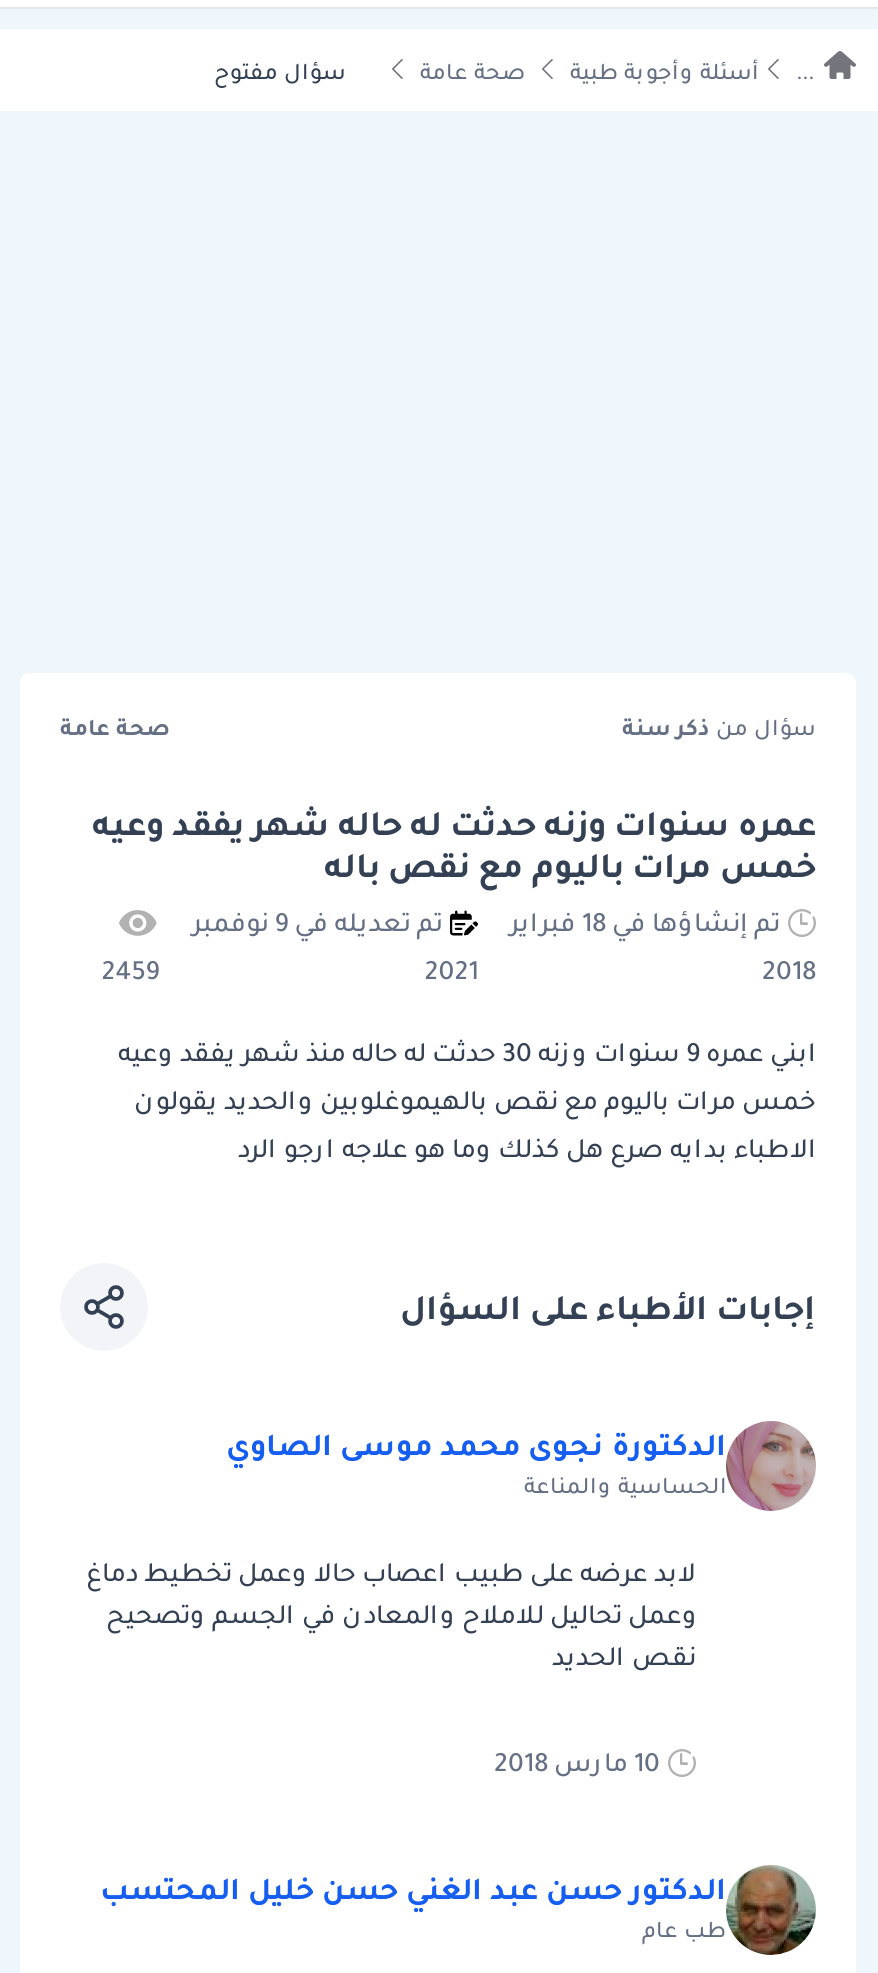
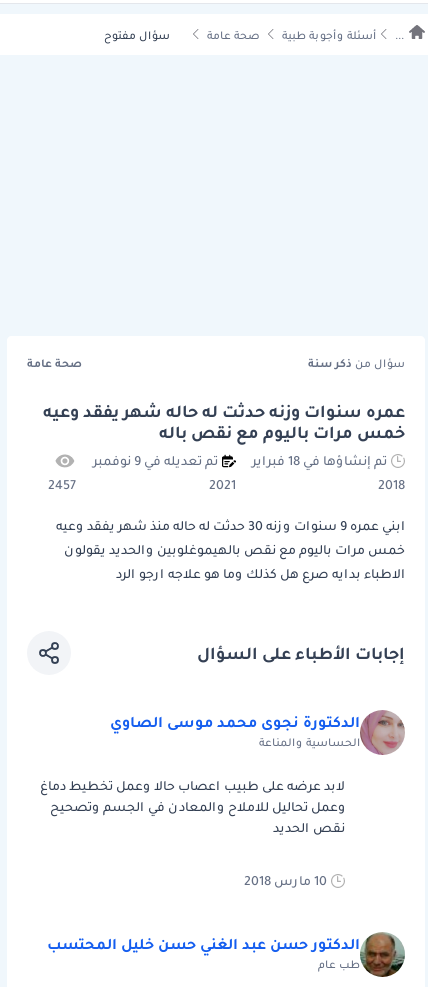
[102,951,160,989] 2459 -> [48,475,76,494] 2457

